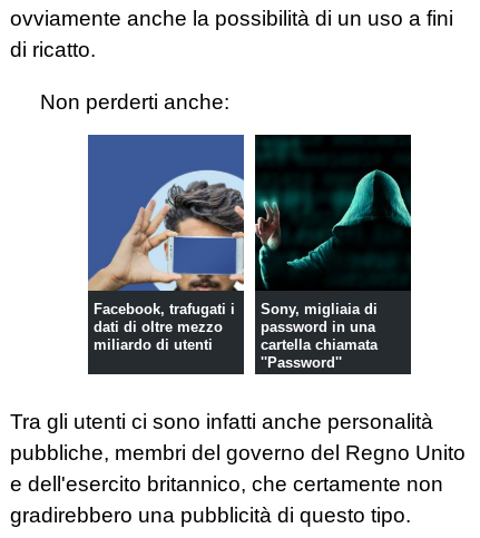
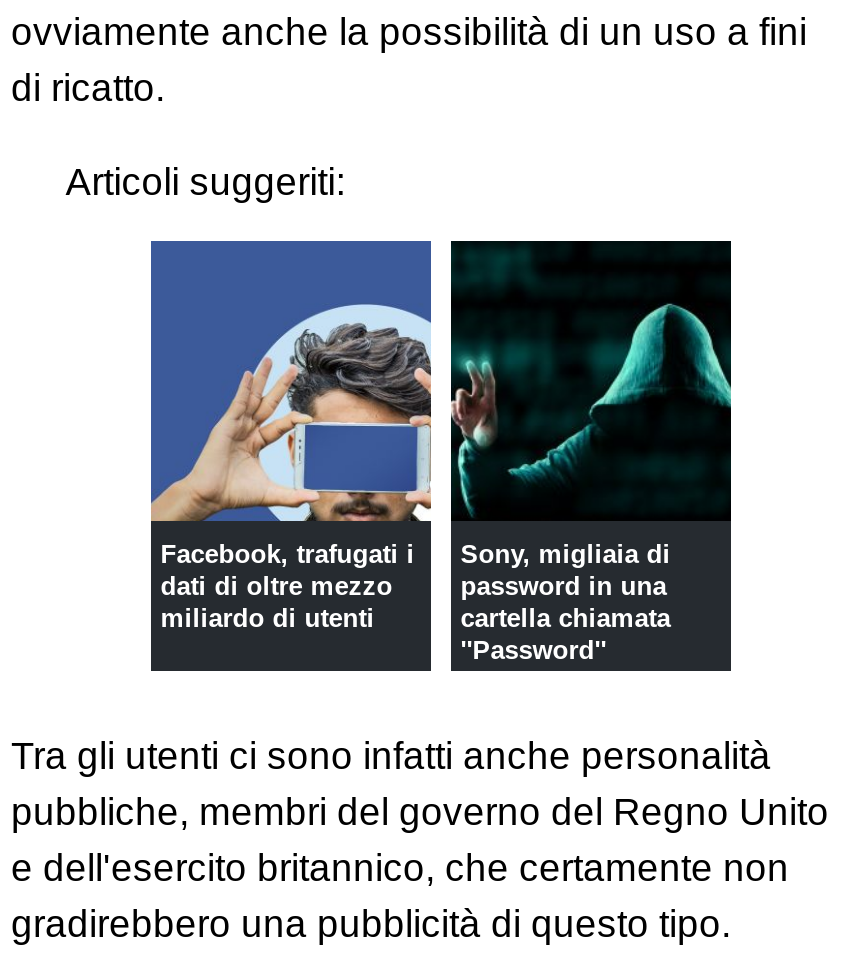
[40,90,230,114] Non perderti anche: -> [65,161,345,203] Articoli suggeriti:

